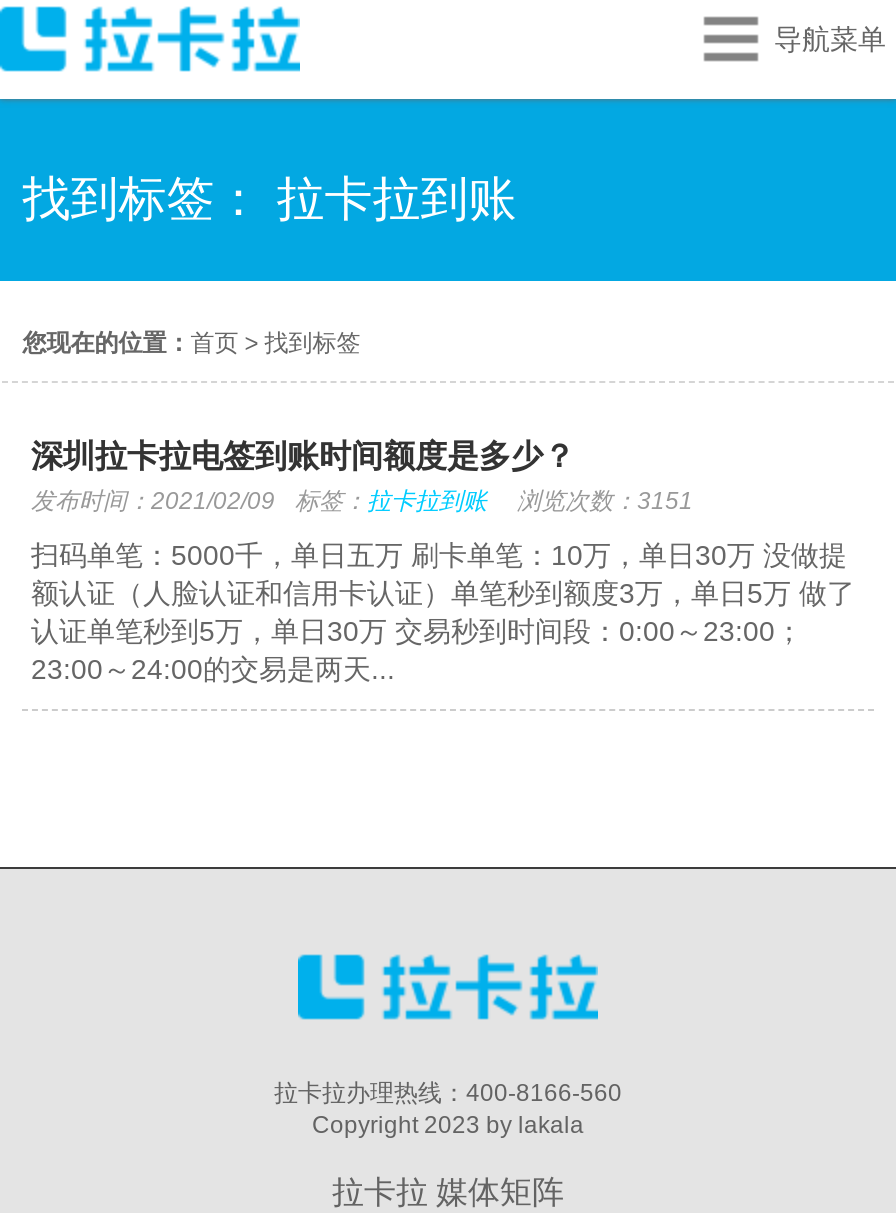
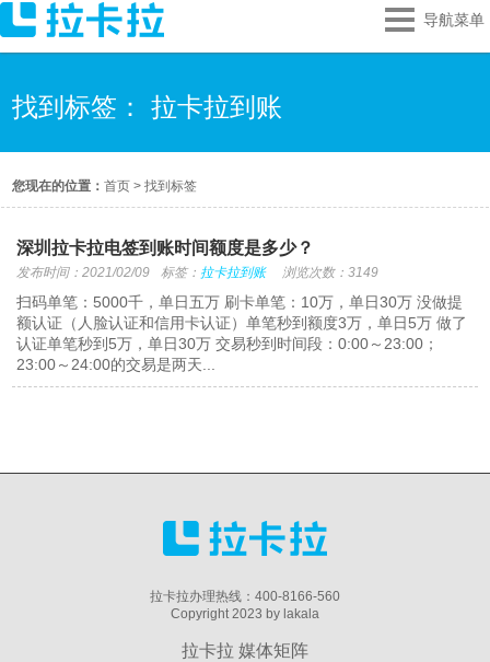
[517,487,693,515] 浏览次数：3151 -> [283,265,379,280] 浏览次数：3149

